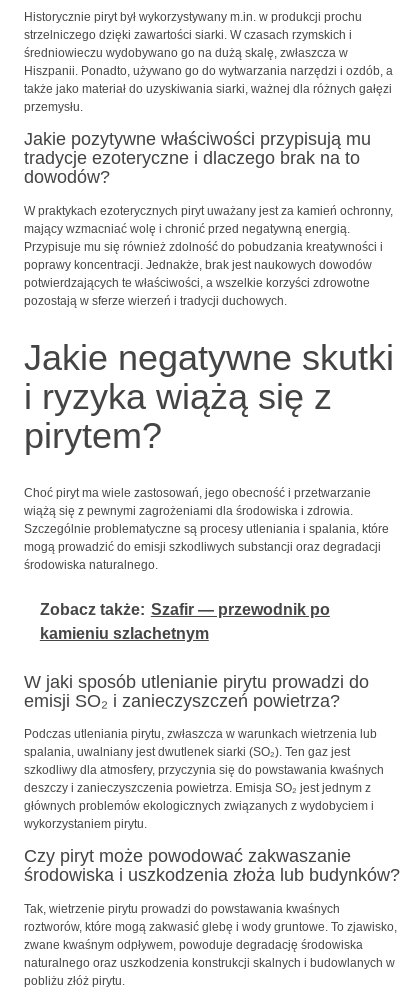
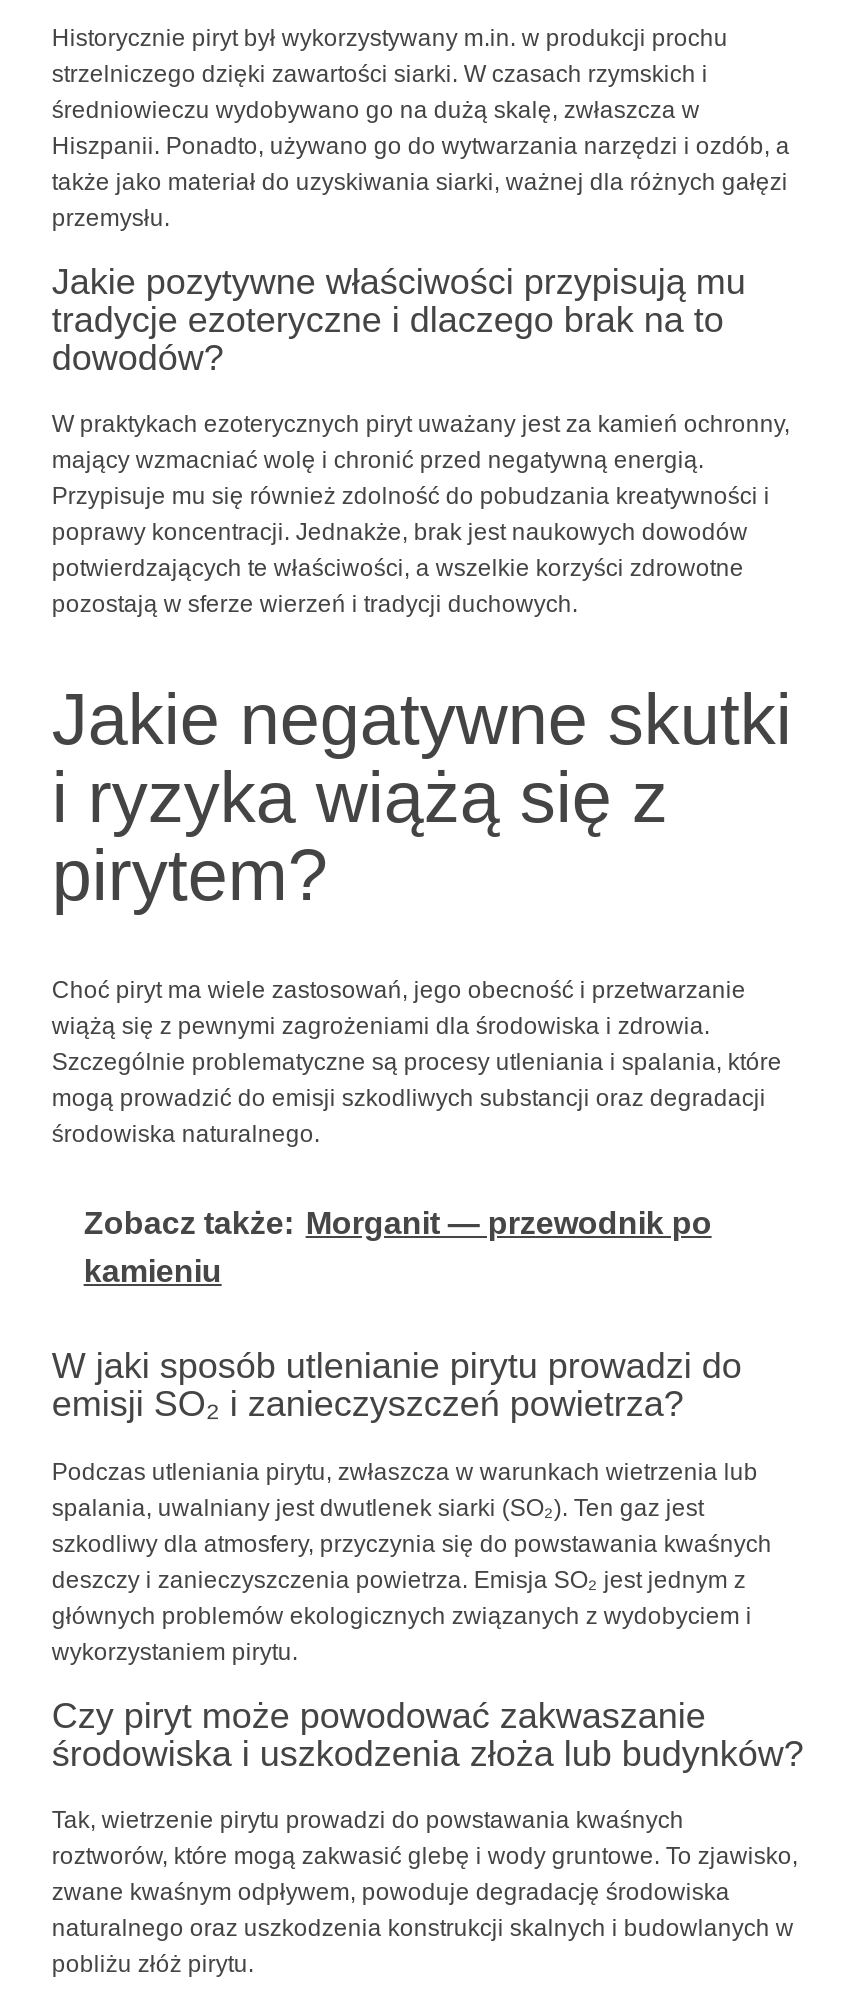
[40,601,330,642] Zobacz także: Szafir — przewodnik po | kamieniu szlachetnym -> [84,1206,712,1288] Zobacz także: Morganit — przewodnik po | kamieniu

